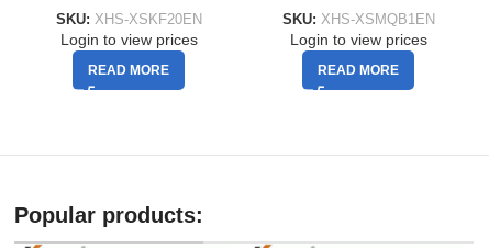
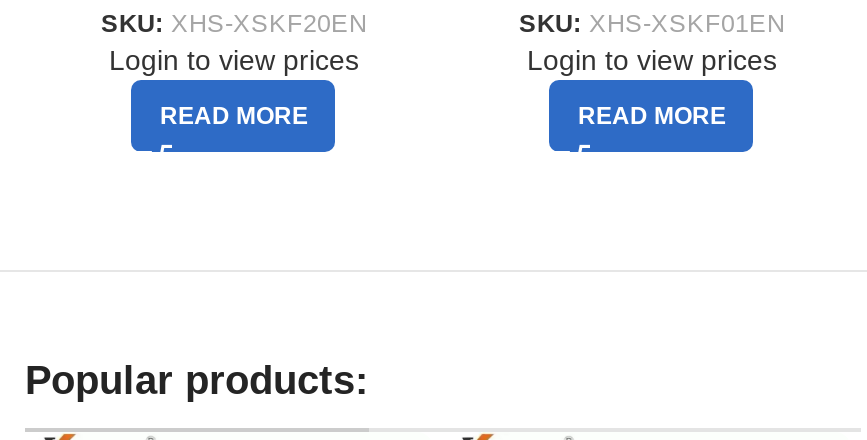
[282,13,435,28] SKU: XHS-XSMQB1EN -> [519,11,785,39] SKU: XHS-XSKF01EN

